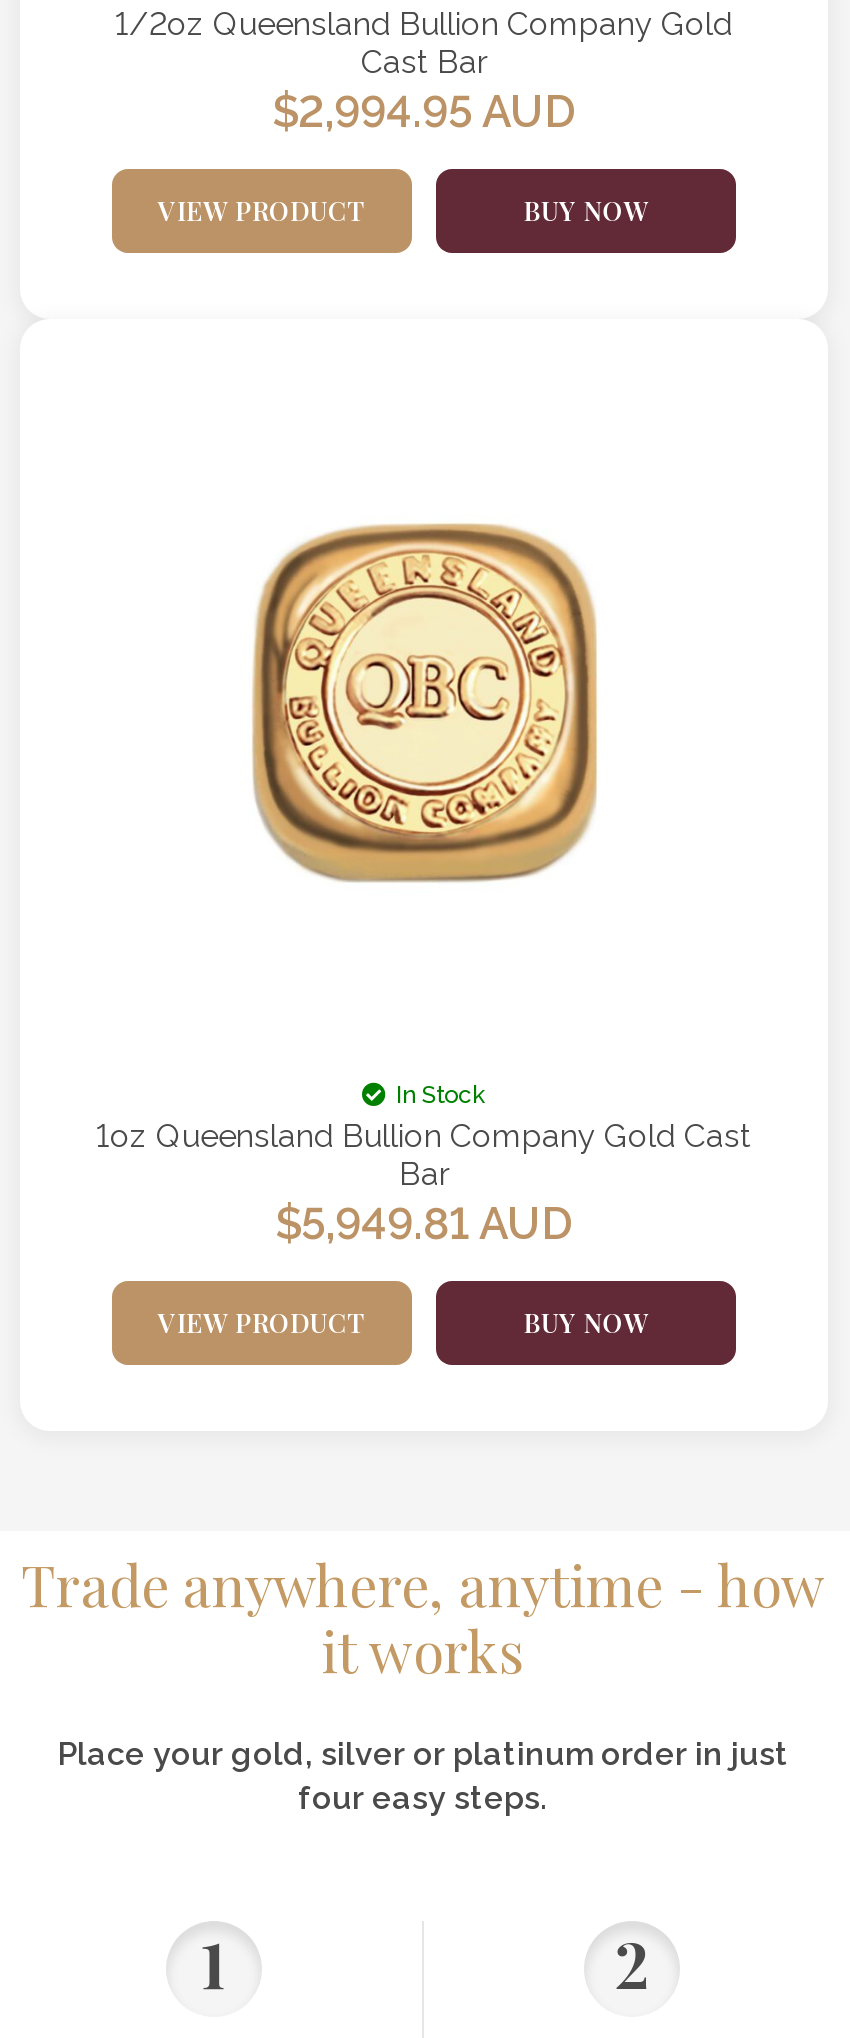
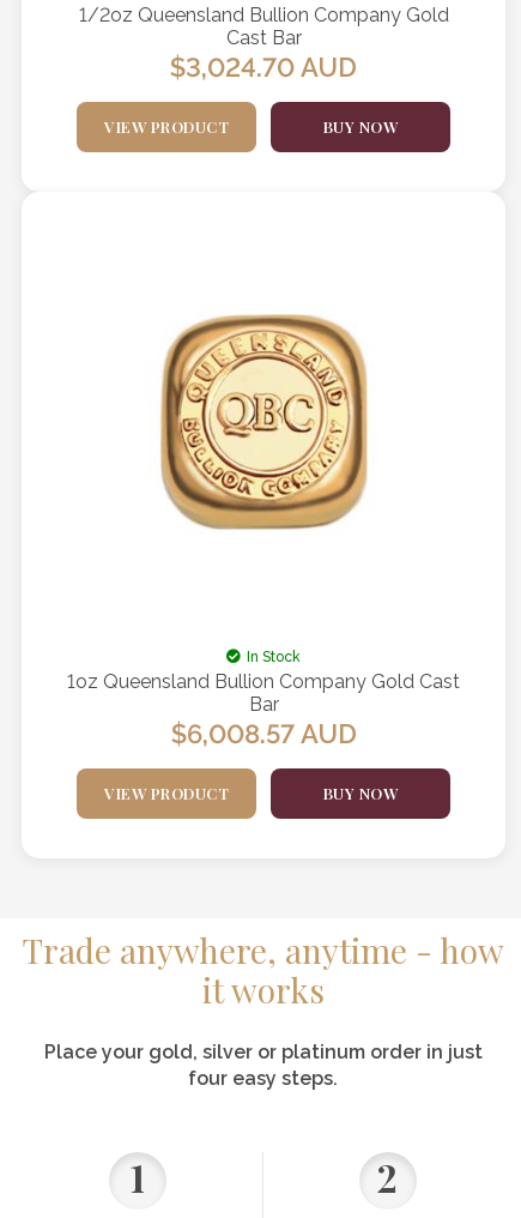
[272,86,576,138] $2,994.95 AUD -> [170,51,357,82] $3,024.70 AUD
[275,1197,573,1249] $5,949.81 AUD -> [171,718,356,749] $6,008.57 AUD

